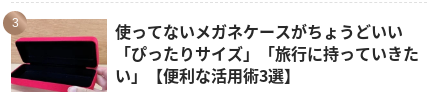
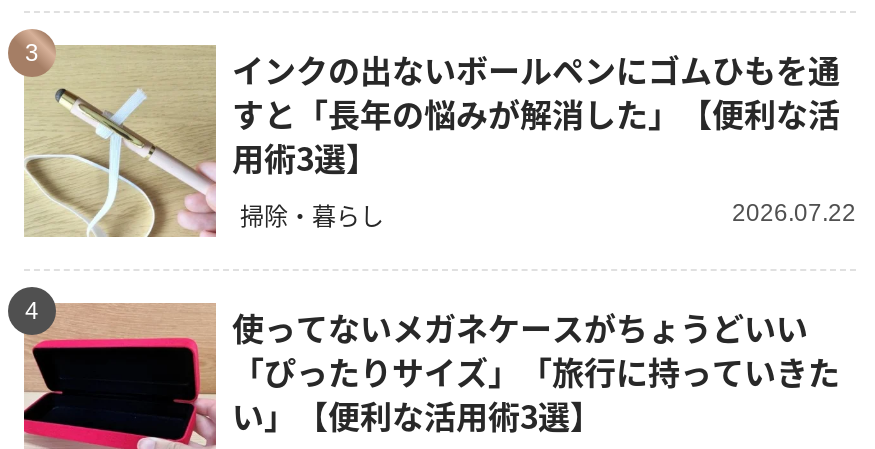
none -> [24,44,856,239] [image] | インクの出ないボールペンにゴムひもを通 | すと「長年の悩みが解消した」【便利な活 | 用術3選】 | 掃除・暮らし | 2026.07.22
none -> [25,298,39,326] 4

